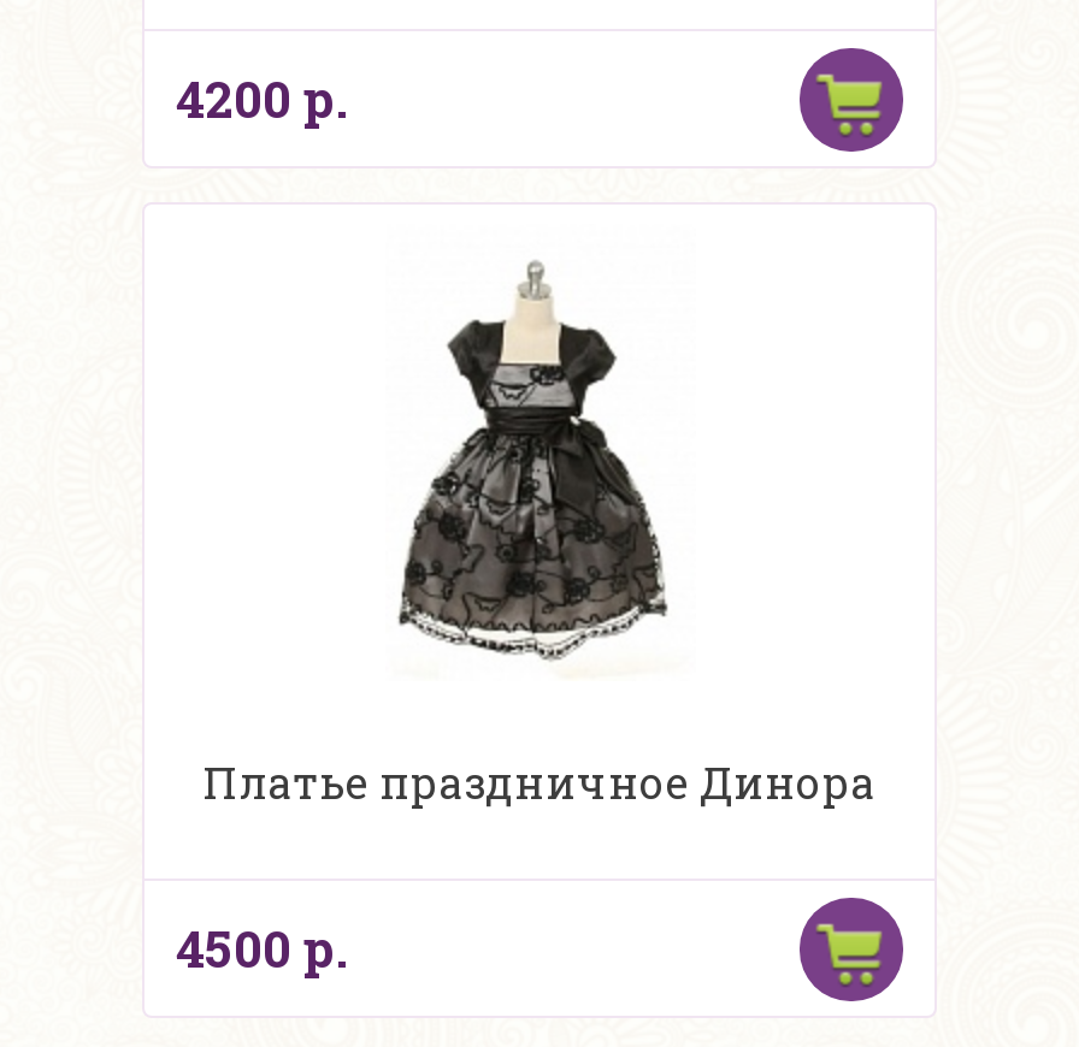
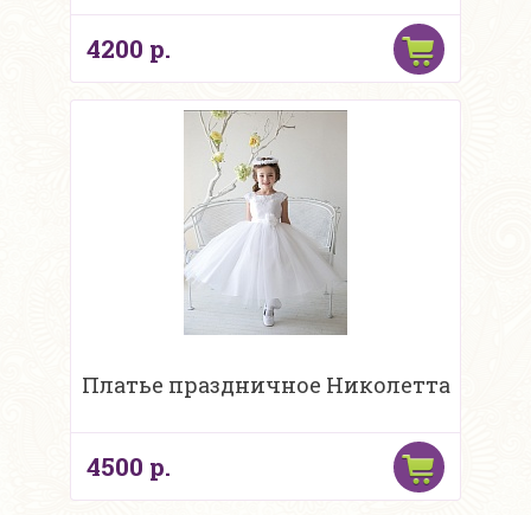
[204,224,875,812] [image] | Платье праздничное Динора -> [81,109,450,399] [image] | Платье праздничное Николетта

